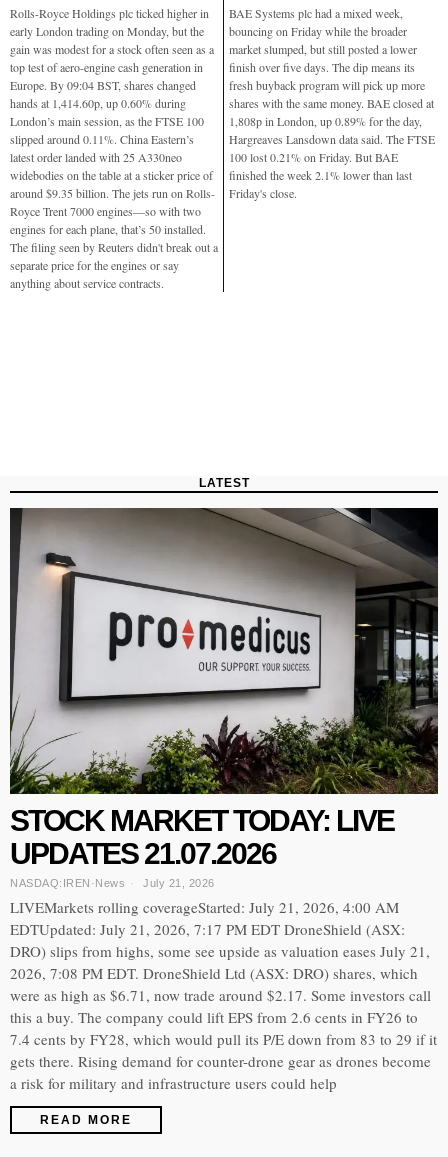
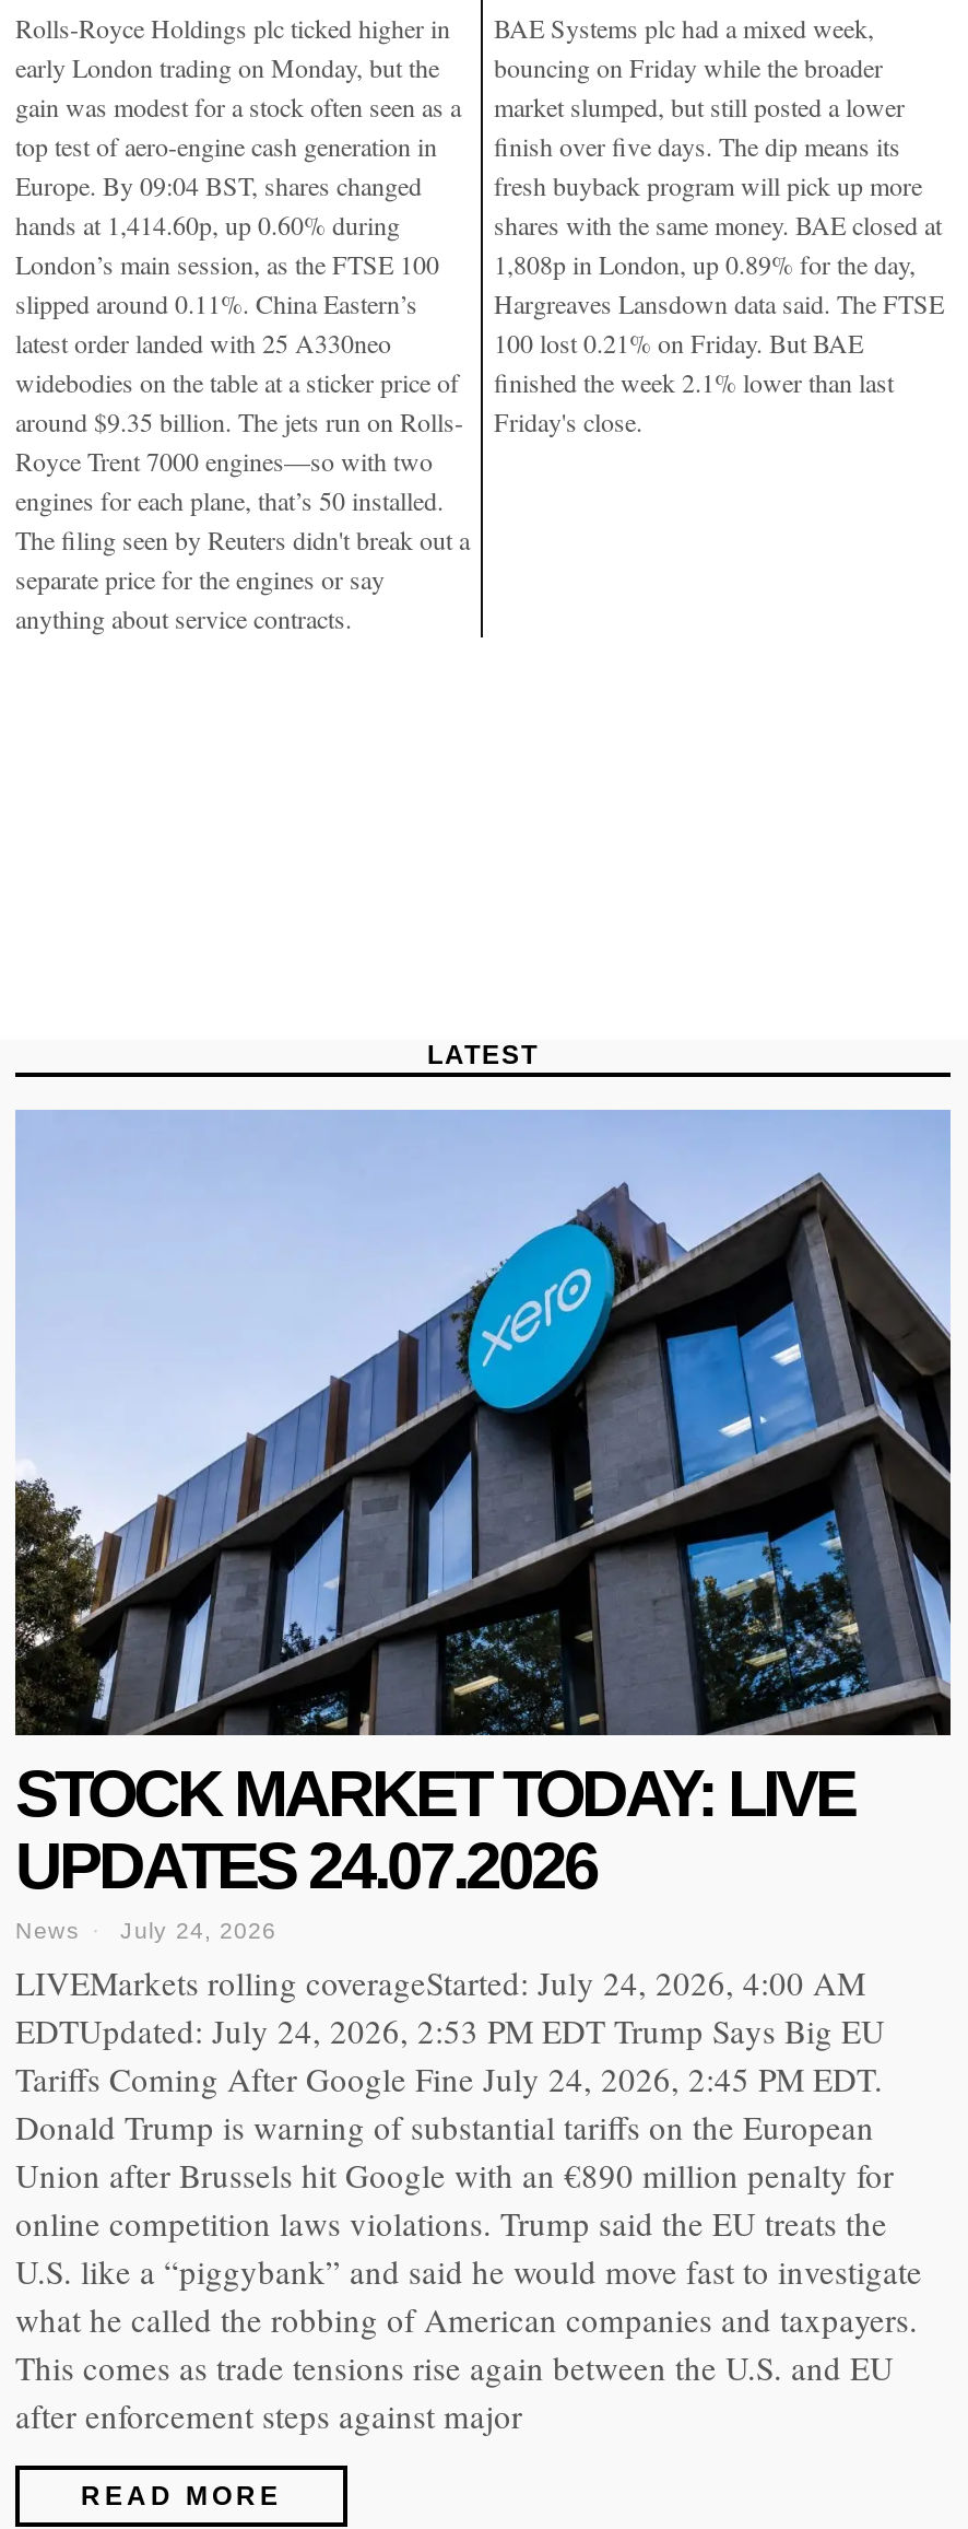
[9,507,439,795] [image] -> [15,1110,953,1737] [image]
[10,837,437,1093] UPDATES 21.07.2026 | NASDAQ:IREN · News | July 21, 2026 | LIVEMarkets rolling coverageStarted: July 21, 2026, 4:00 AM | EDTUpdated: July 21, 2026, 7:17 PM EDT DroneShield (ASX: | DRO) slips from highs, some see upside as valuation eases July 21, | 2026, 7:08 PM EDT. DroneShield Ltd (ASX: DRO) shares, which | were as high as $6.71, now trade around $2.17. Some investors call | this a buy. The company could lift EPS from 2.6 cents in FY26 to | 7.4 cents by FY28, which would pull its P/E down from 83 to 29 if it | gets there. Rising demand for counter-drone gear as drones become | a risk for military and infrastructure users could help -> [15,1829,922,2437] UPDATES 24.07.2026 | News | July 24, 2026 | LIVEMarkets rolling coverageStarted: July 24, 2026, 4:00 AM | EDTUpdated: July 24, 2026, 2:53 PM EDT Trump Says Big EU | Tariffs Coming After Google Fine July 24, 2026, 2:45 PM EDT. | Donald Trump is warning of substantial tariffs on the European | Union after Brussels hit Google with an €890 million penalty for | online competition laws violations. Trump said the EU treats the | U.S. like a “piggybank” and said he would move fast to investigate | what he called the robbing of American companies and taxpayers. | This comes as trade tensions rise again between the U.S. and EU | after enforcement steps against major

